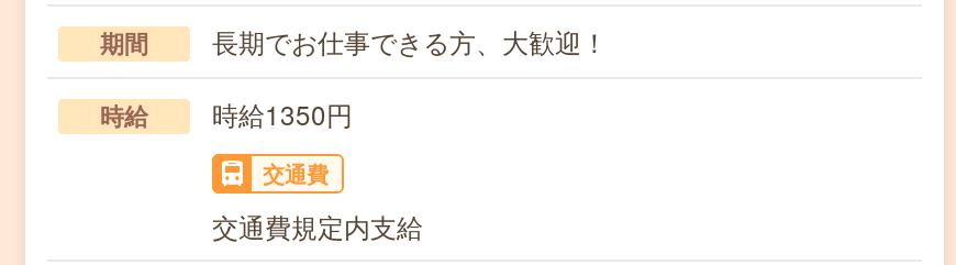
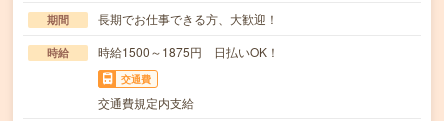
[212,95,353,132] 時給1350円 -> [98,43,279,60] 時給1500～1875円 日払いOK！

